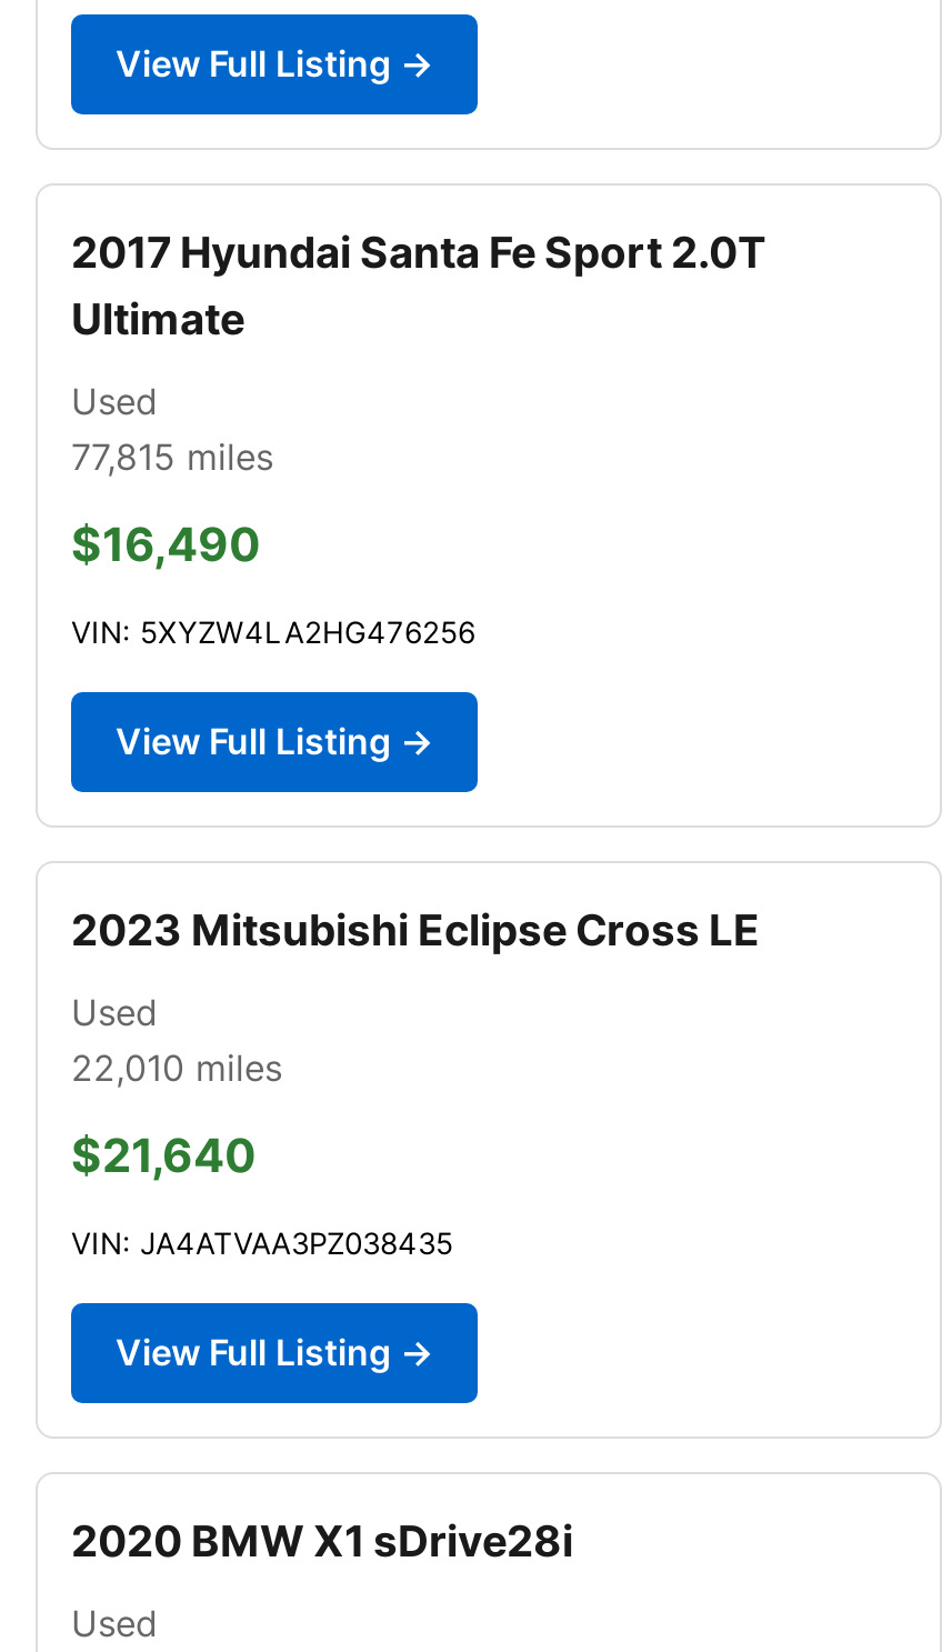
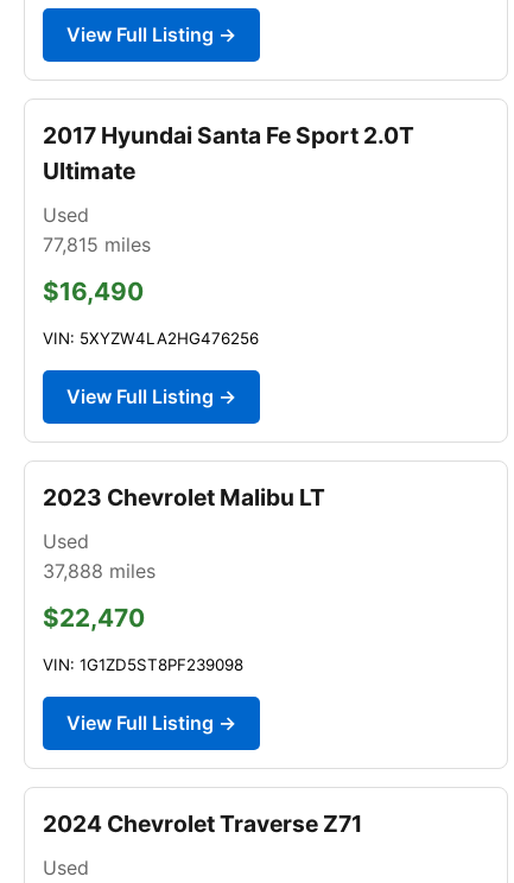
[71,903,760,956] 2023 Mitsubishi Eclipse Cross LE -> [43,483,325,511] 2023 Chevrolet Malibu LT
[71,1045,282,1090] 22,010 miles -> [43,559,156,583] 37,888 miles
[71,1127,255,1183] $21,640 -> [43,603,145,632] $22,470
[71,1225,453,1261] VIN: JA4ATVAA3PZ038435 -> [43,655,243,674] VIN: 1G1ZD5ST8PF239098
[71,1514,573,1567] 2020 BMW X1 sDrive28i -> [43,809,362,838] 2024 Chevrolet Traverse Z71

